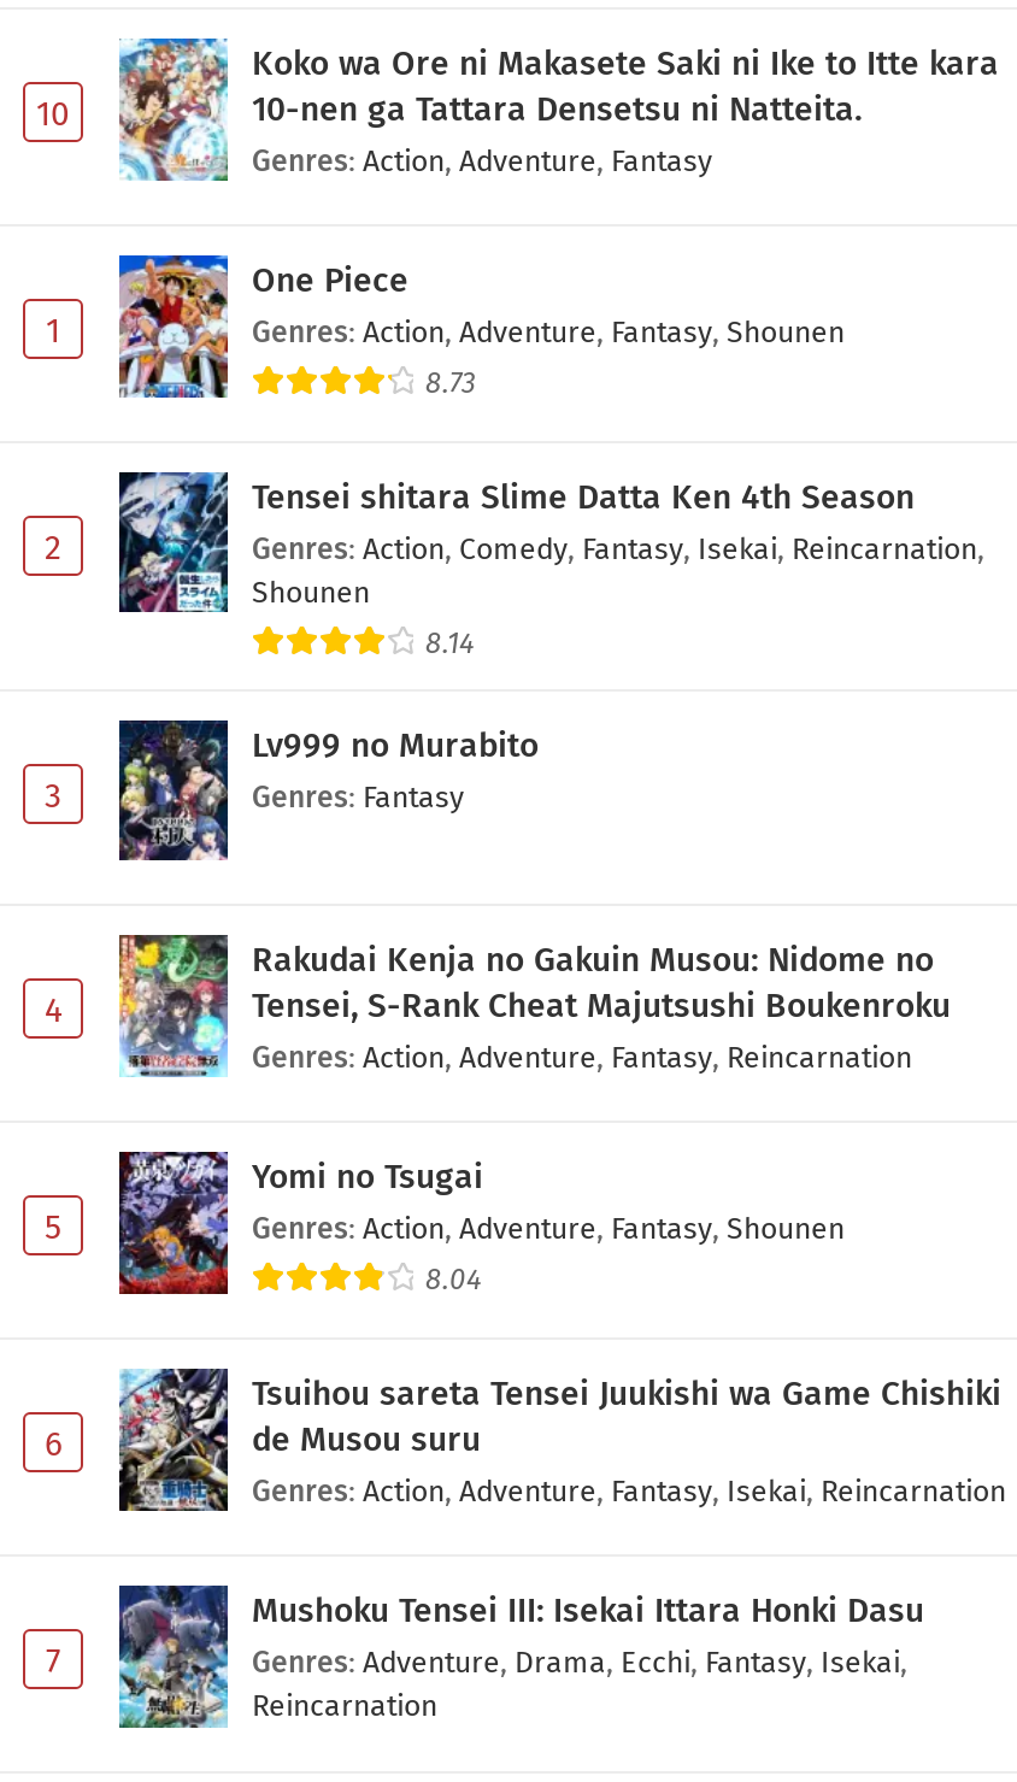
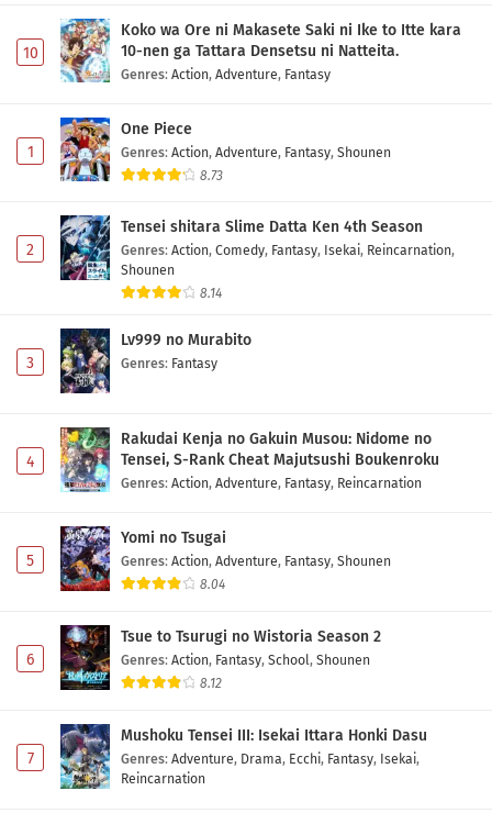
[117,1366,1006,1513] [image] | Tsuihou sareta Tensei Juukishi wa Game Chishiki | de Musou suru | Genres: Action, Adventure, Fantasy, Isekai, Reincarnation -> [59,624,381,691] [image] | Tsue to Tsurugi no Wistoria Season 2 | Genres: Action, Fantasy, School, Shounen | 8.12

